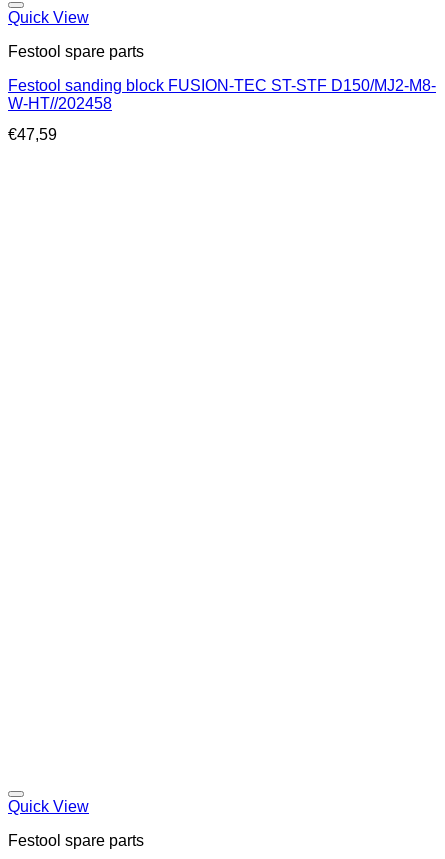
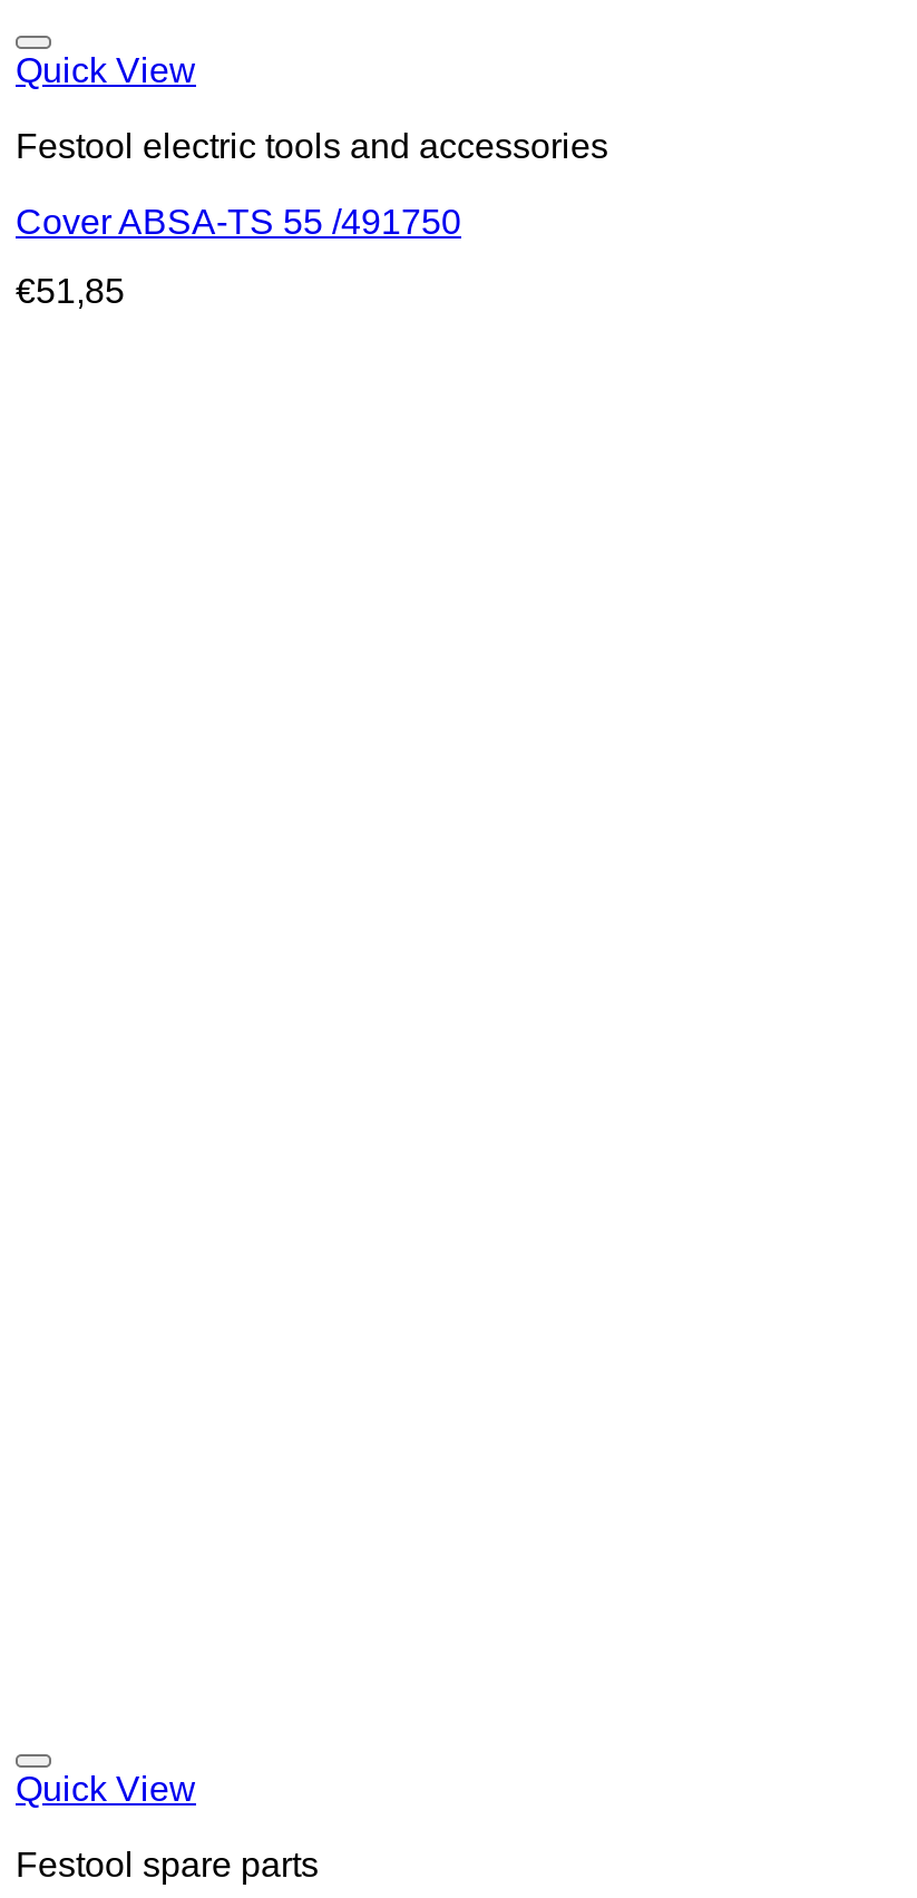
[8,43,144,60] Festool spare parts -> [16,127,608,165] Festool electric tools and accessories
[8,77,436,112] Festool sanding block FUSION-TEC ST-STF D150/MJ2-M8- | W-HT//202458 -> [16,203,461,241] Cover ABSA-TS 55 /491750
[8,126,57,143] €47,59 -> [16,272,125,310] €51,85

